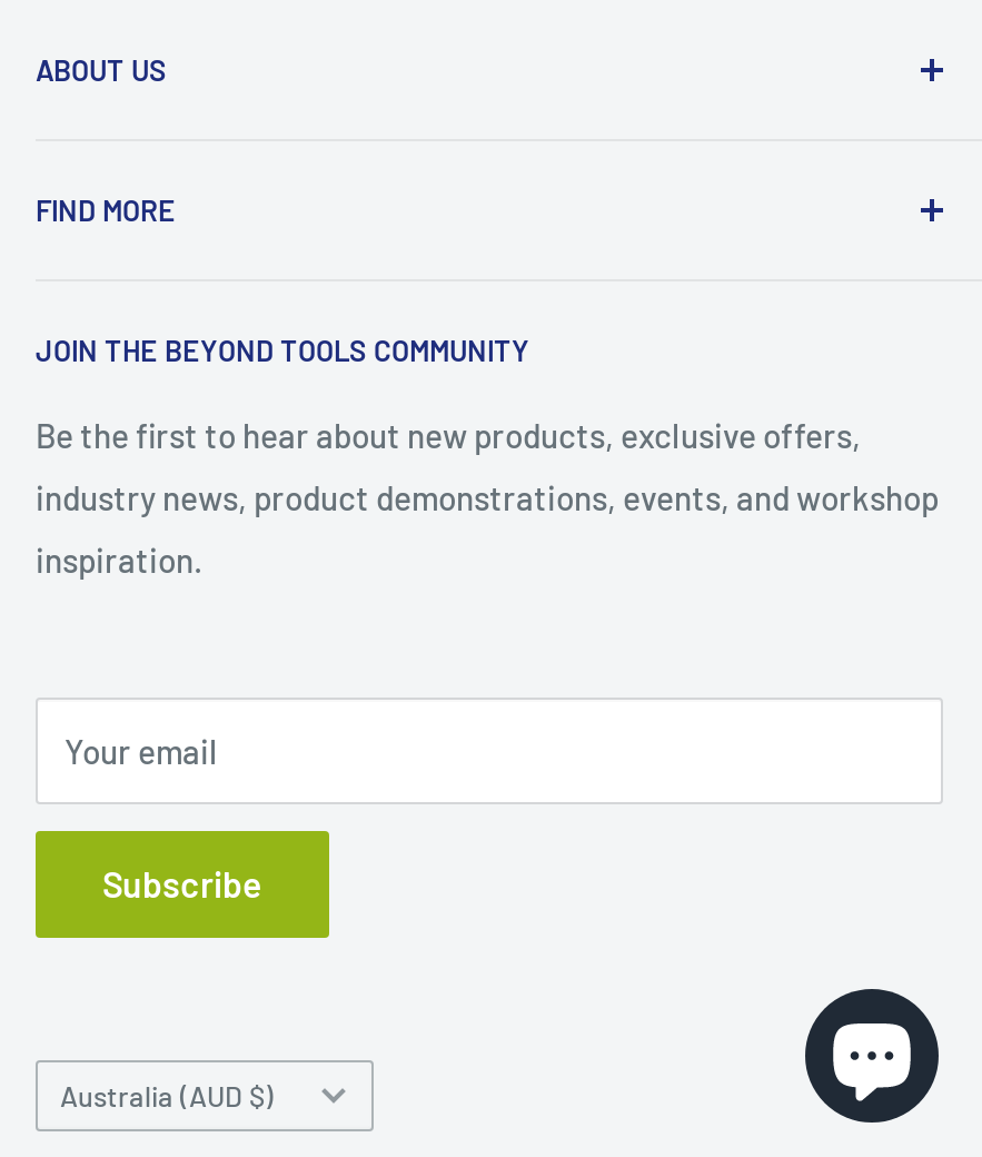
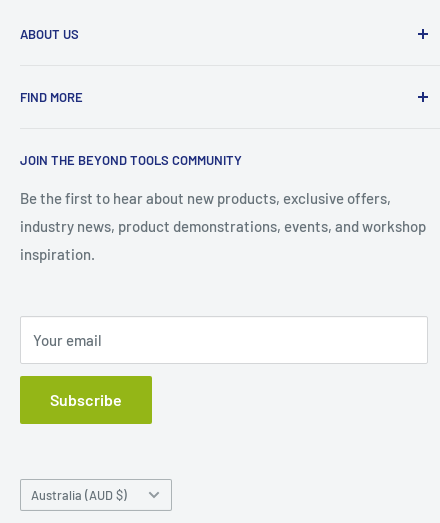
[803,987,941,1125] [image] -> none

